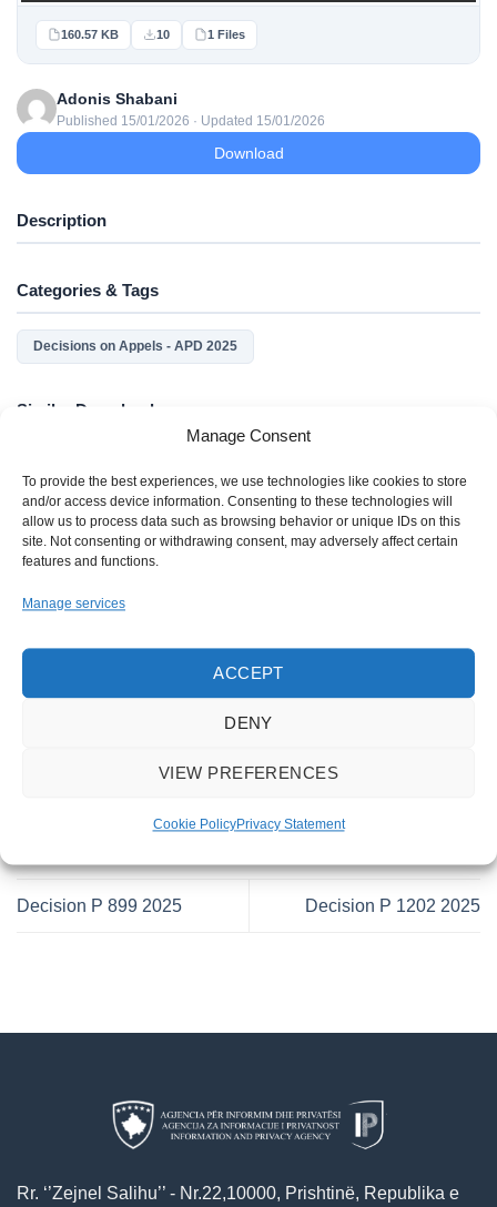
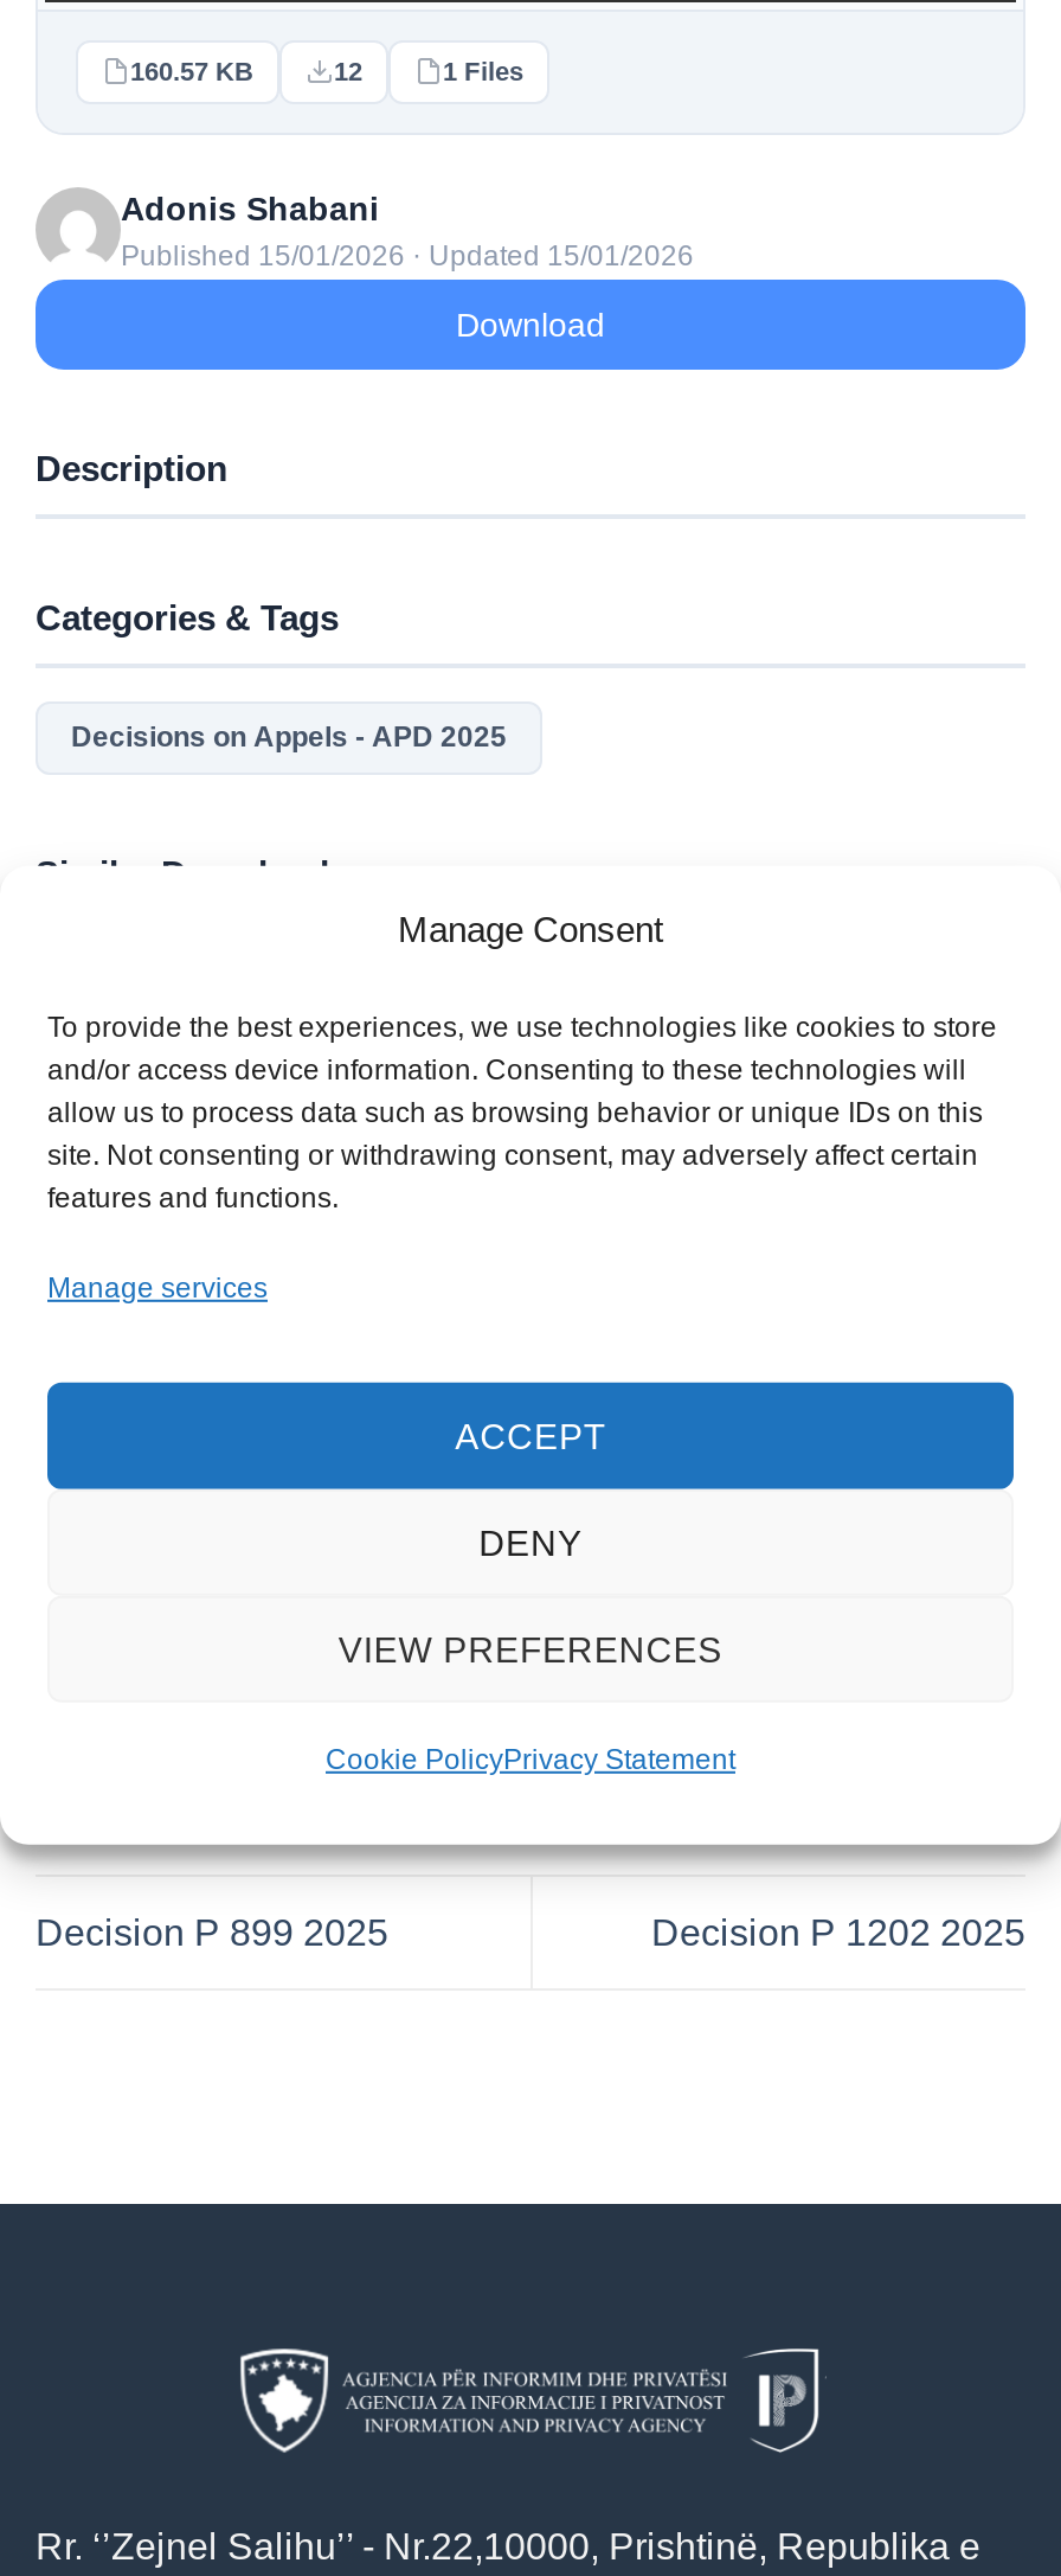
[156,27,170,41] 10 -> [334,56,362,84] 12

